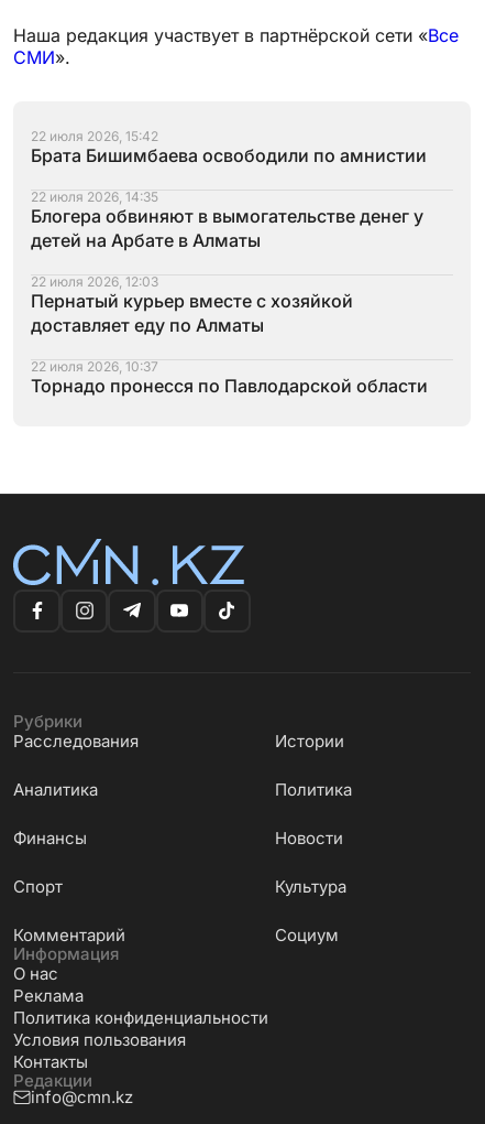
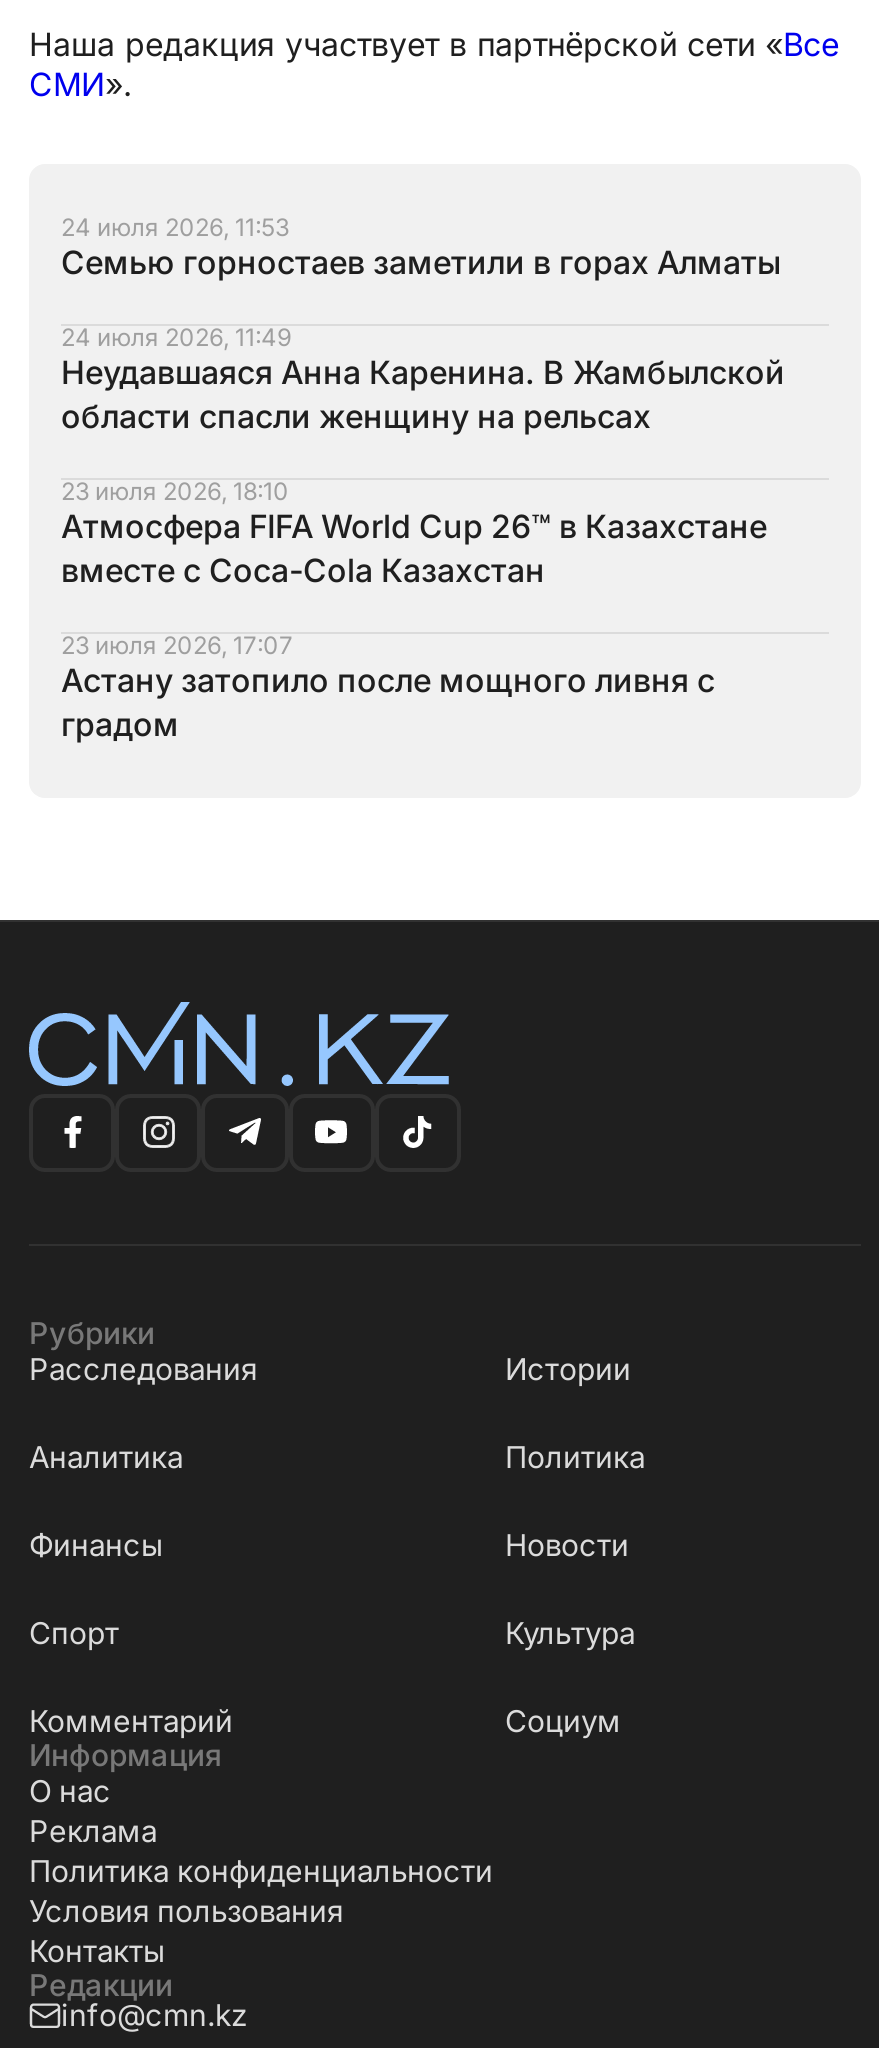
[31,128,427,167] 22 июля 2026, 15:42 | Брата Бишимбаева освободили по амнистии -> [61,213,781,283] 24 июля 2026, 11:53 | Семью горностаев заметили в горах Алматы
[31,189,423,252] 22 июля 2026, 14:35 | Блогера обвиняют в вымогательстве денег у | детей на Арбате в Алматы -> [61,323,785,437] 24 июля 2026, 11:49 | Неудавшаяся Анна Каренина. В Жамбылской | области спасли женщину на рельсах
[31,274,353,336] 22 июля 2026, 12:03 | Пернатый курьер вместе с хозяйкой | доставляет еду по Алматы -> [61,477,767,591] 23 июля 2026, 18:10 | Атмосфера FIFA World Cup 26™ в Казахстане | вместе с Coca-Cola Казахстан
[31,358,428,397] 22 июля 2026, 10:37 | Торнадо пронесся по Павлодарской области -> [61,631,715,745] 23 июля 2026, 17:07 | Астану затопило после мощного ливня с | градом

